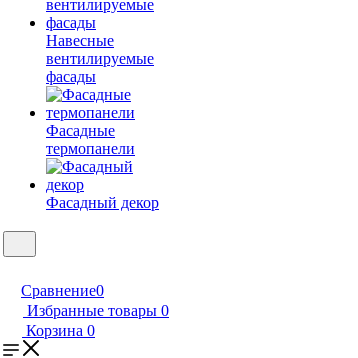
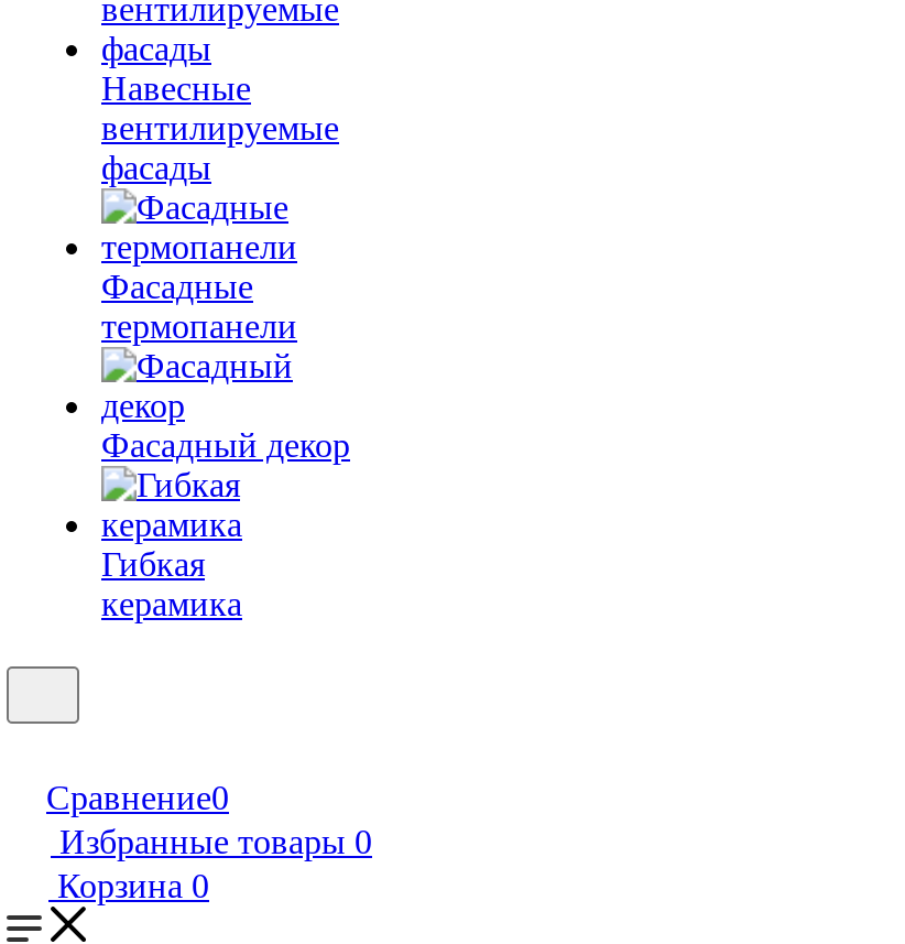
none -> [99,470,244,622] [image] | Гибкая | керамика

